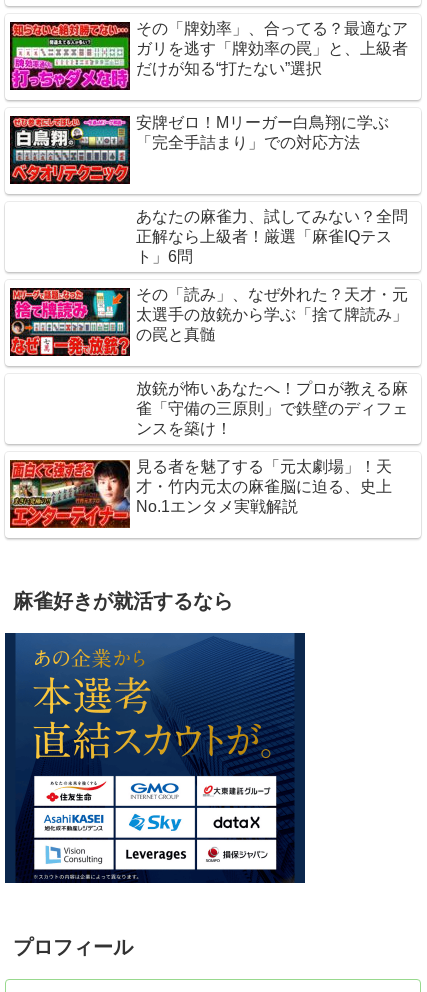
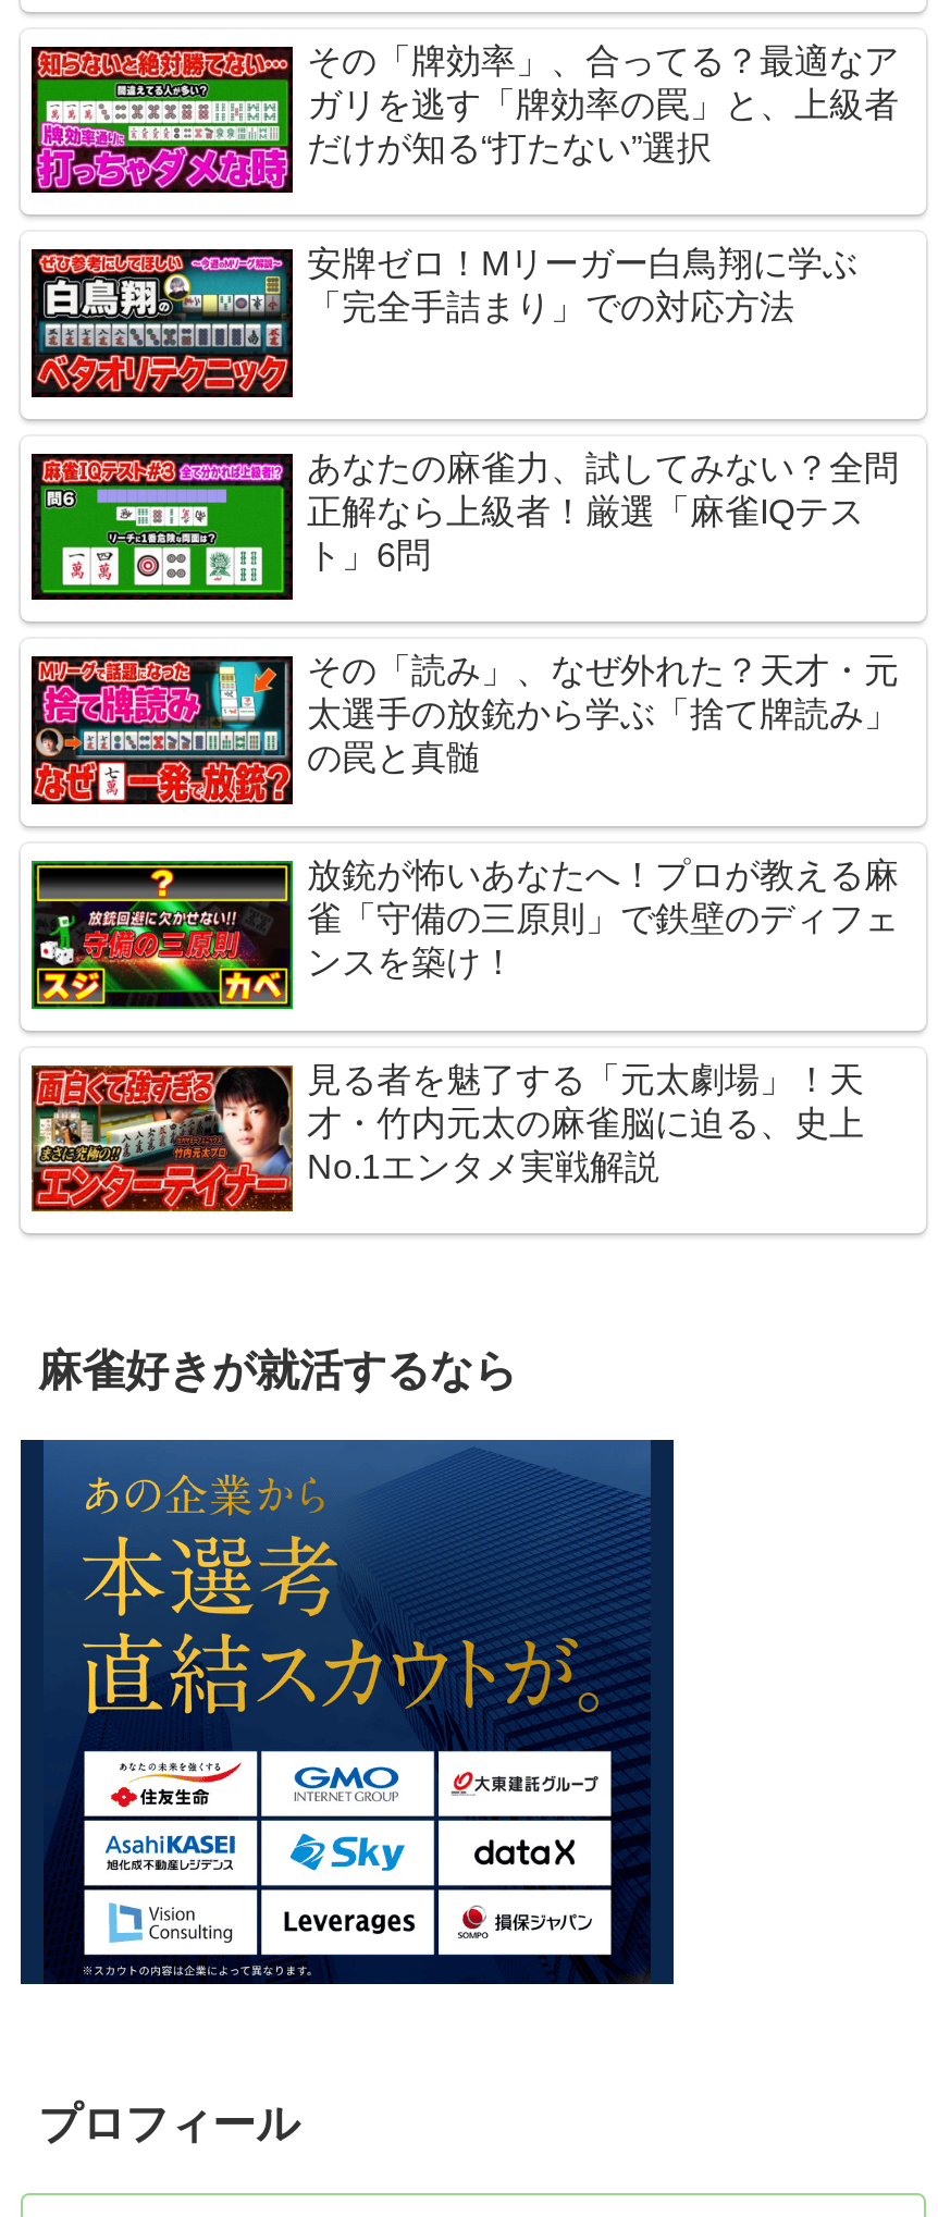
none -> [29,451,295,603] [image]
none -> [29,858,295,1012] [image]

